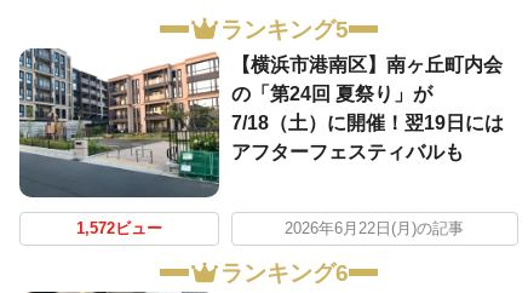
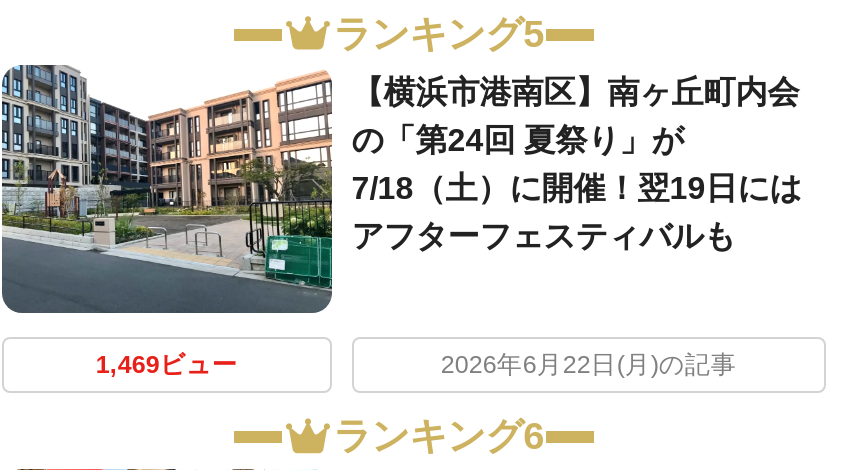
[76,221,162,238] 1,572ビュー -> [96,351,238,379] 1,469ビュー

